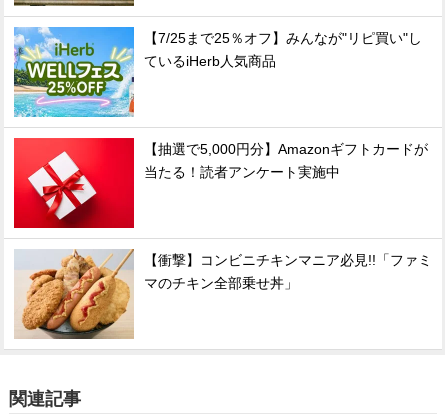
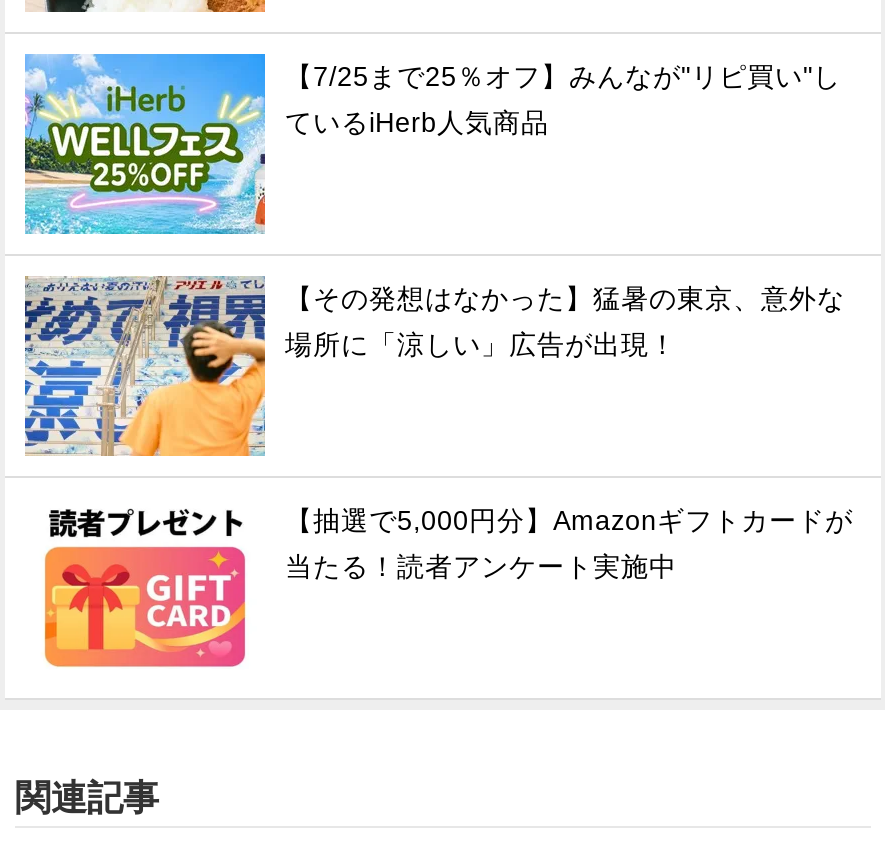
none -> [285,285,845,361] 【その発想はなかった】猛暑の東京、意外な | 場所に「涼しい」広告が出現！
[13,137,135,229] [image] -> [23,276,267,458] [image]
moved [144,142,428,180] -> [285,507,853,583]: 【抽選で5,000円分】Amazonギフトカードが | 当たる！読者アンケート実施中
[14,249,135,340] [image] -> [25,500,265,678] [image]
[144,253,432,291] 【衝撃】コンビニチキンマニア必見!!「ファミ | マのチキン全部乗せ丼」 -> none

